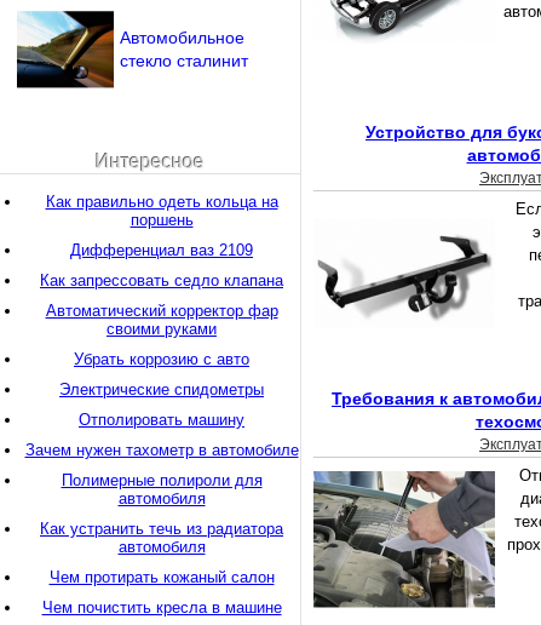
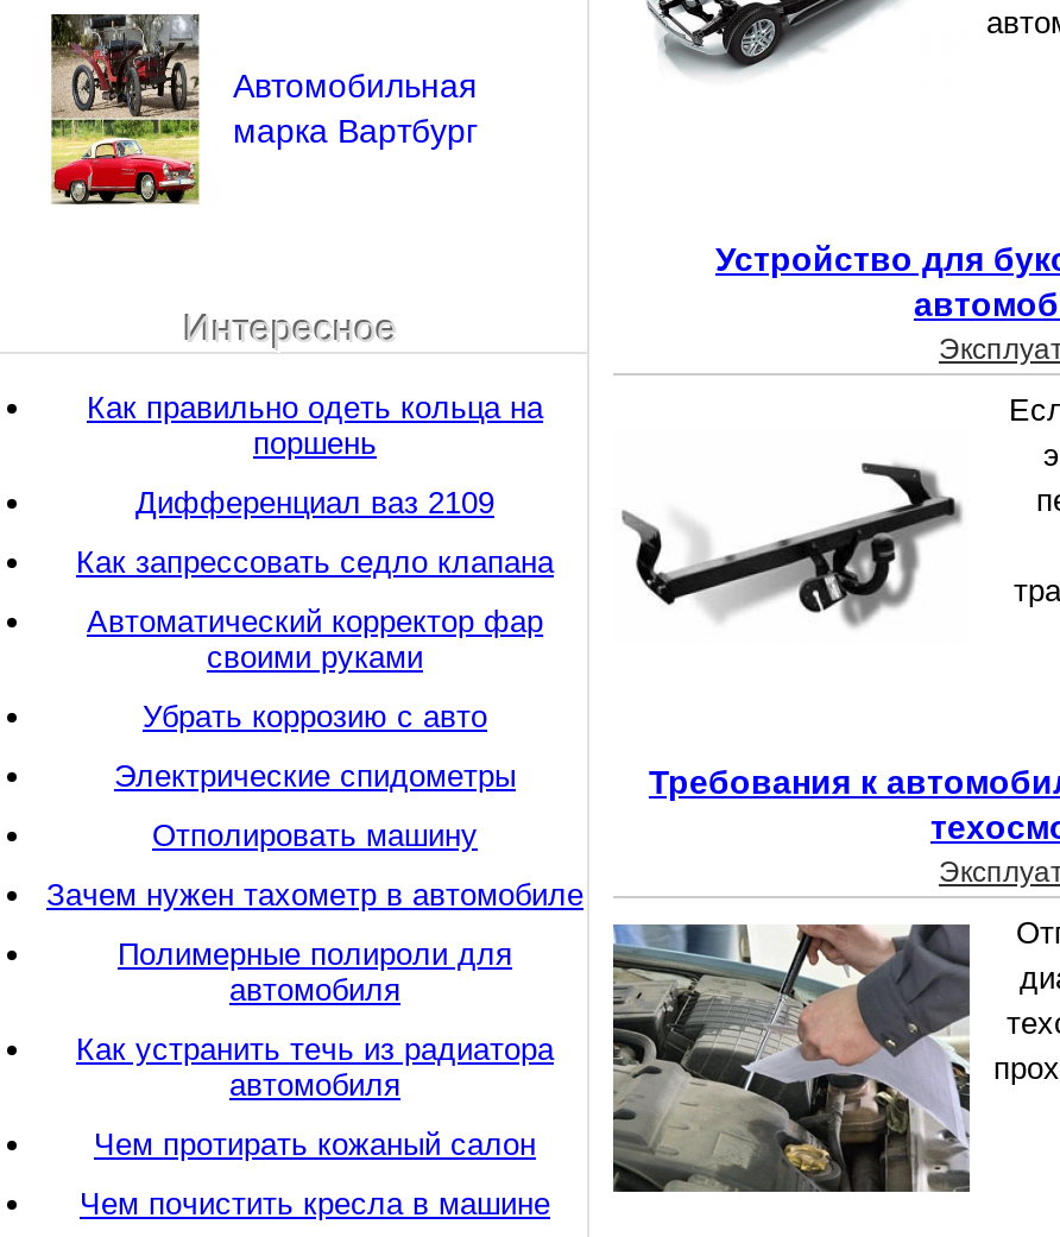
[16,7,248,98] [image] | Автомобильное | стекло сталинит -> [31,12,478,207] [image] | Автомобильная | марка Вартбург

